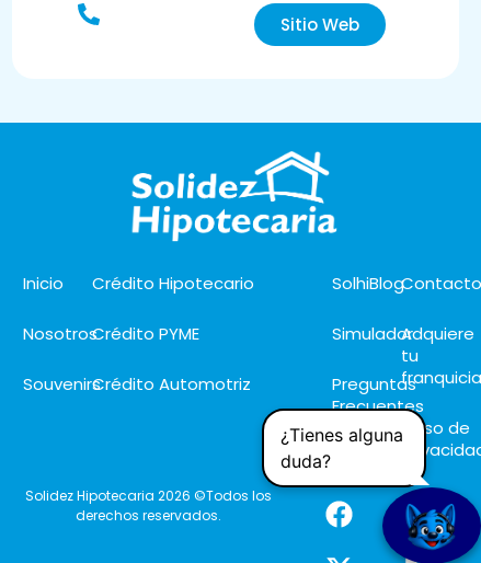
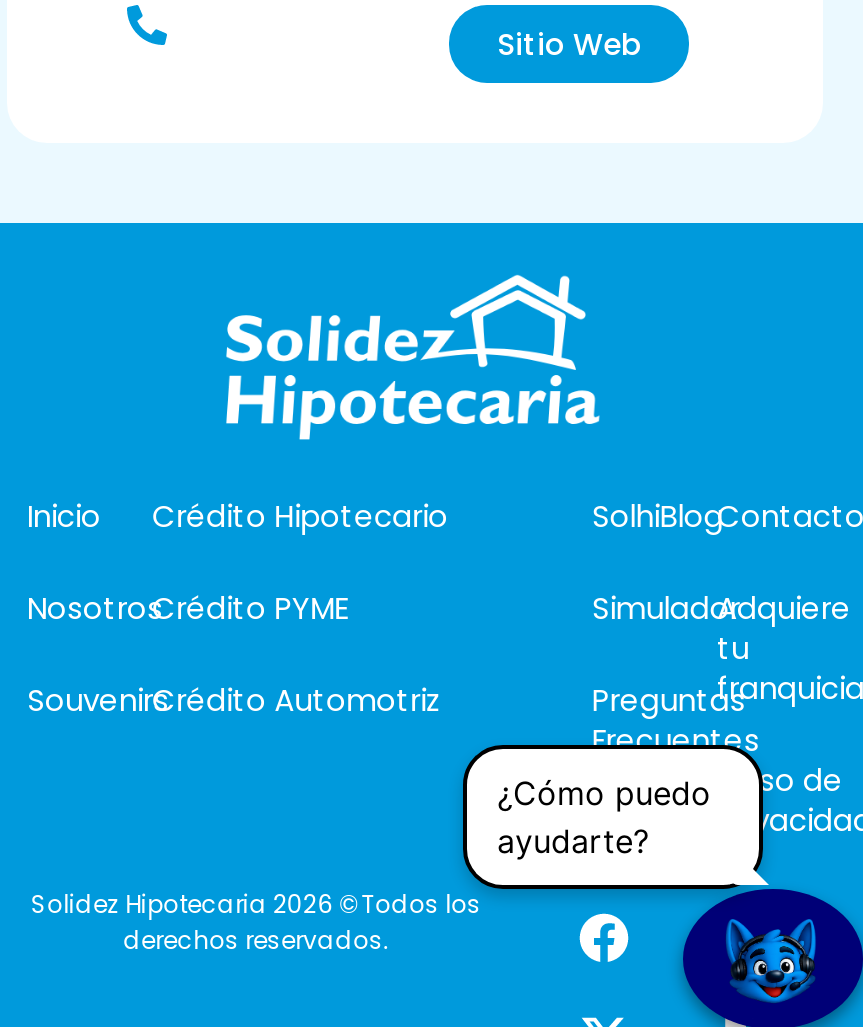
[280,424,403,472] ¿Tienes alguna | duda? -> [497,773,711,861] ¿Cómo puedo | ayudarte?

